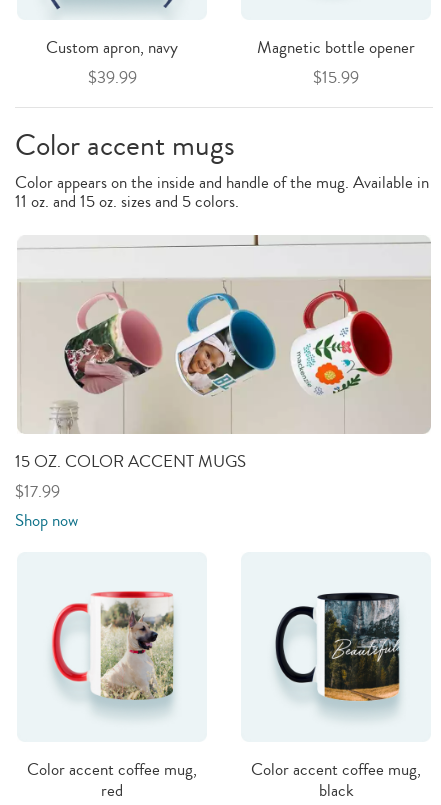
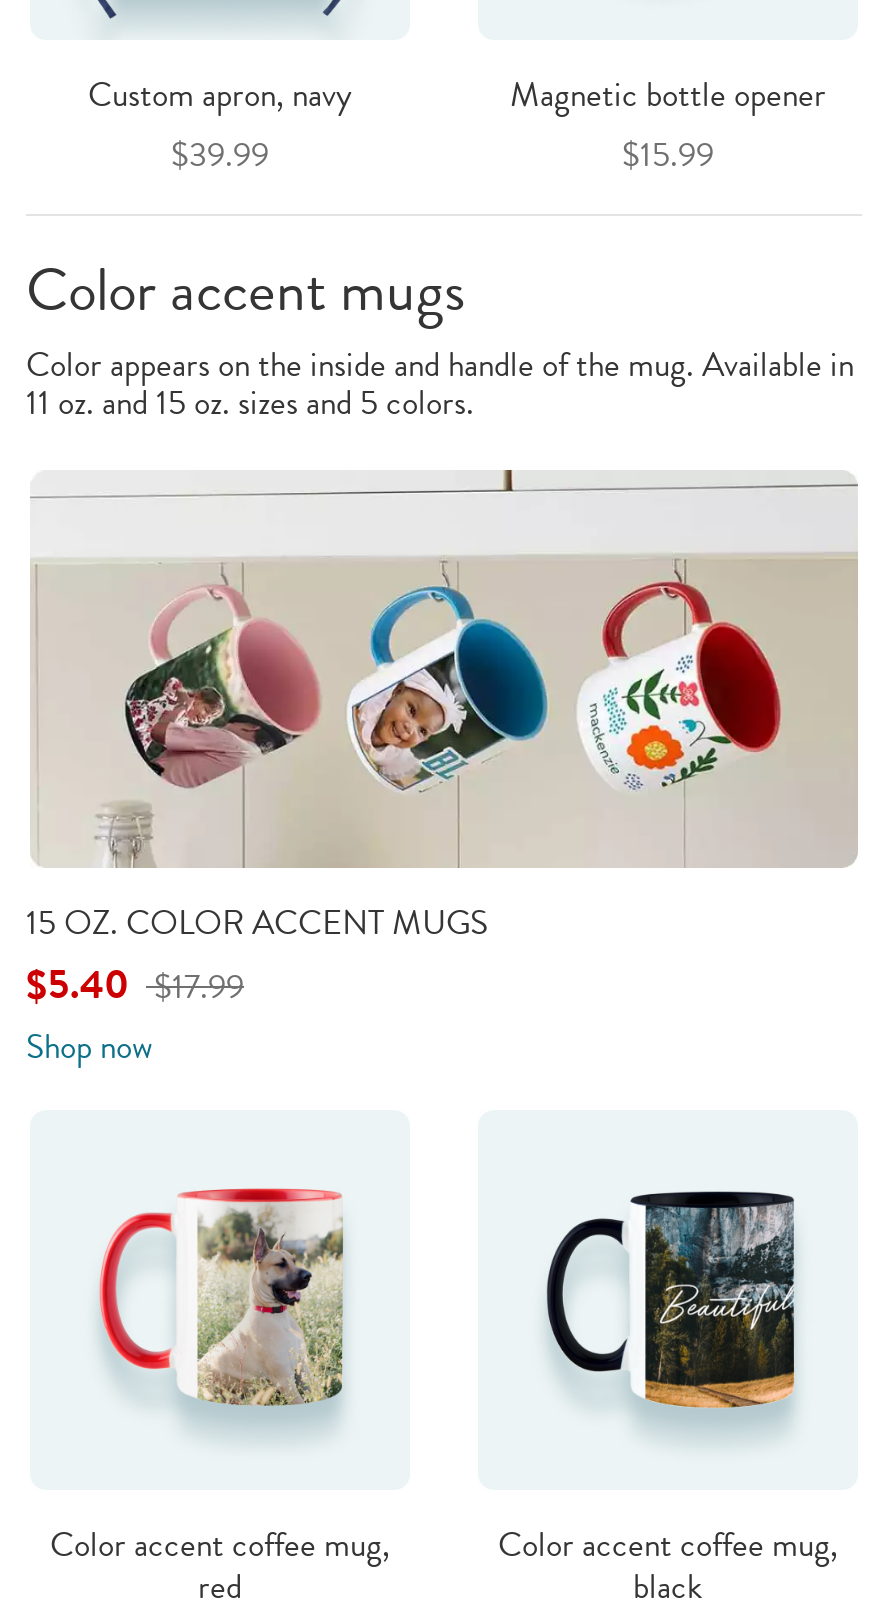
[15,478,60,503] $17.99 -> [26,955,244,1013] $5.40 $17.99

